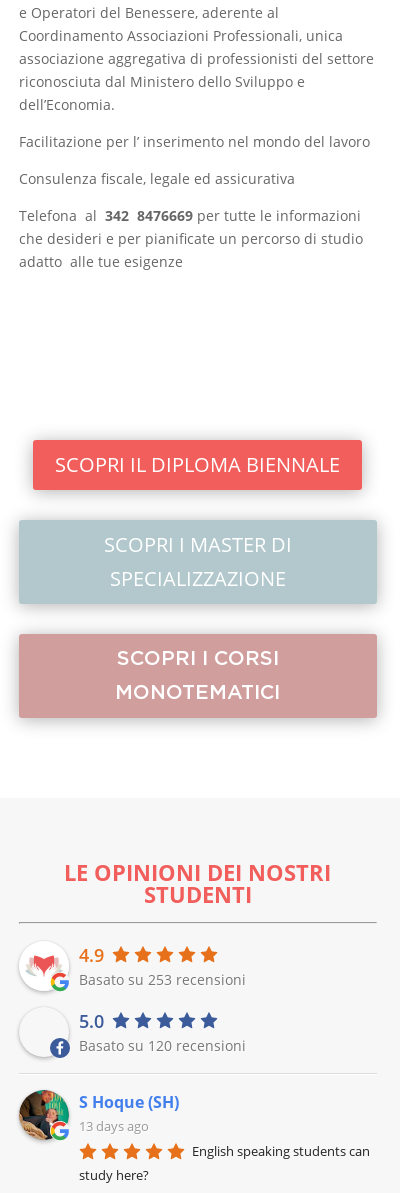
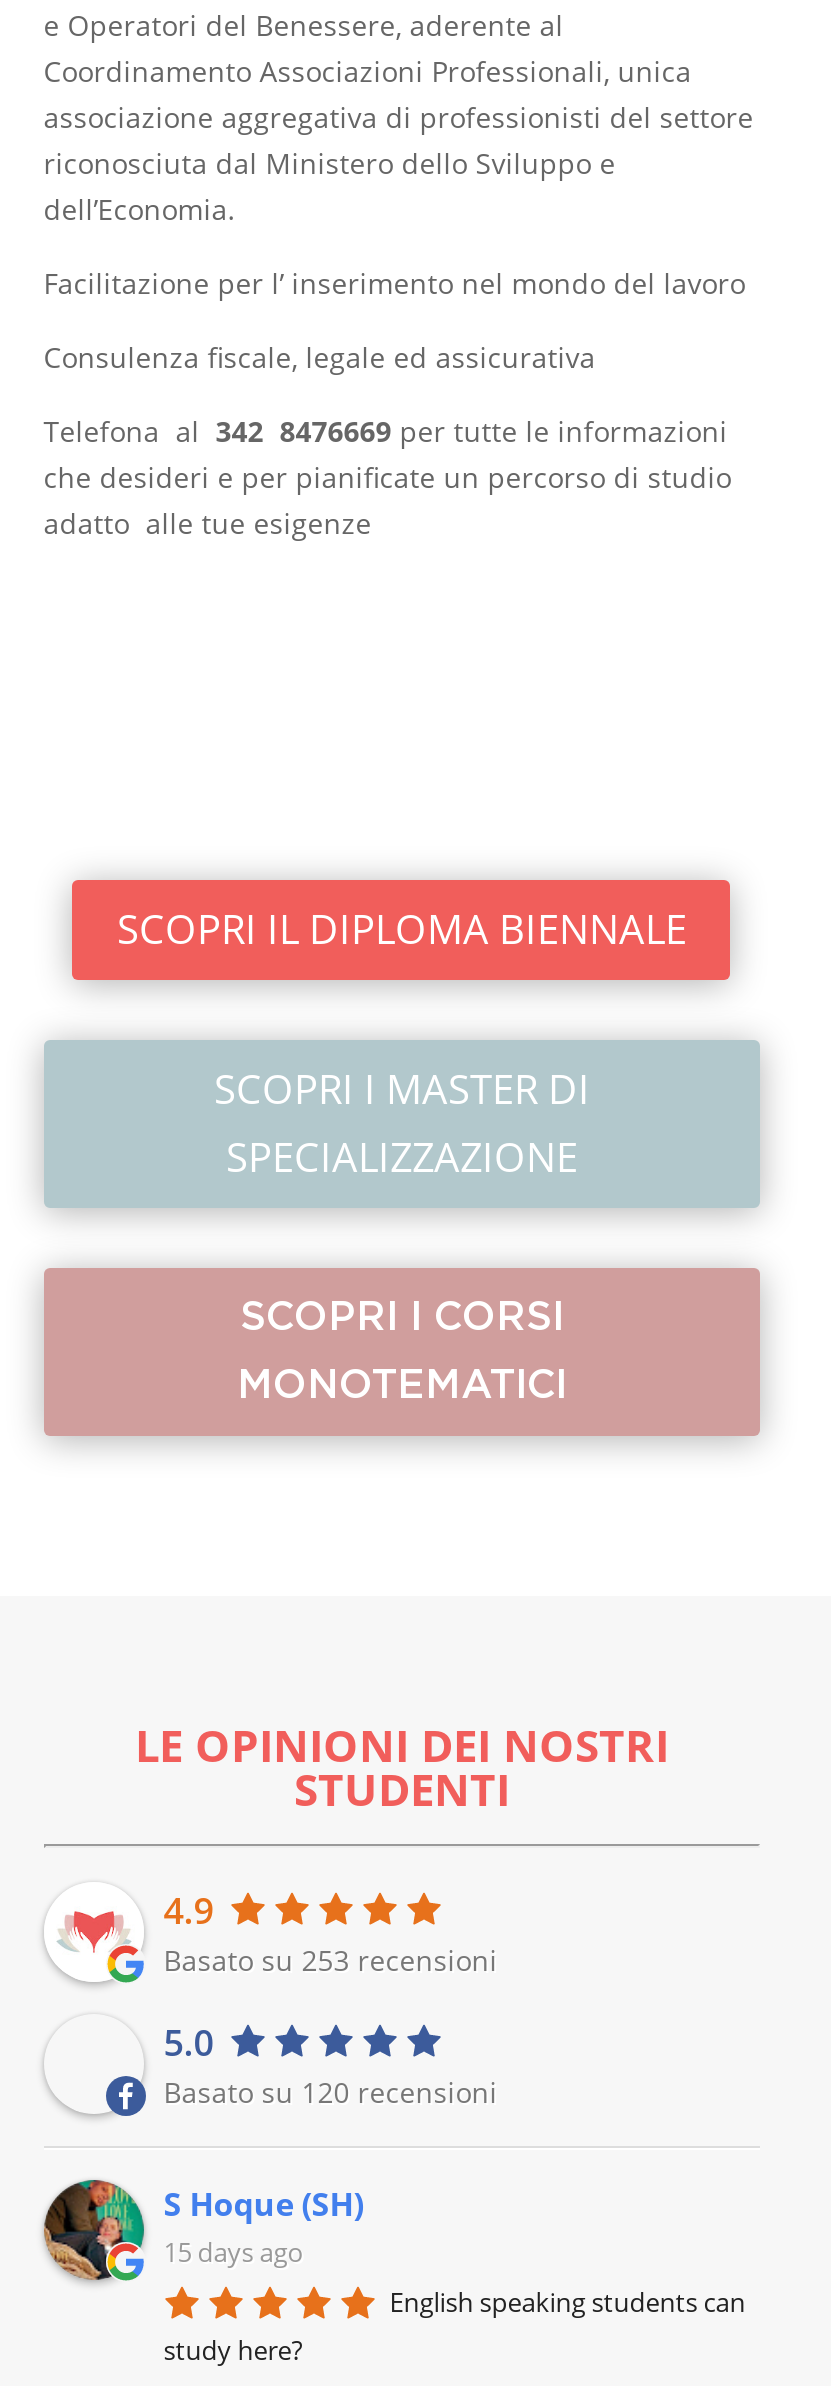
[79,1117,149,1135] 13 days ago -> [164,2234,304,2270] 15 days ago

